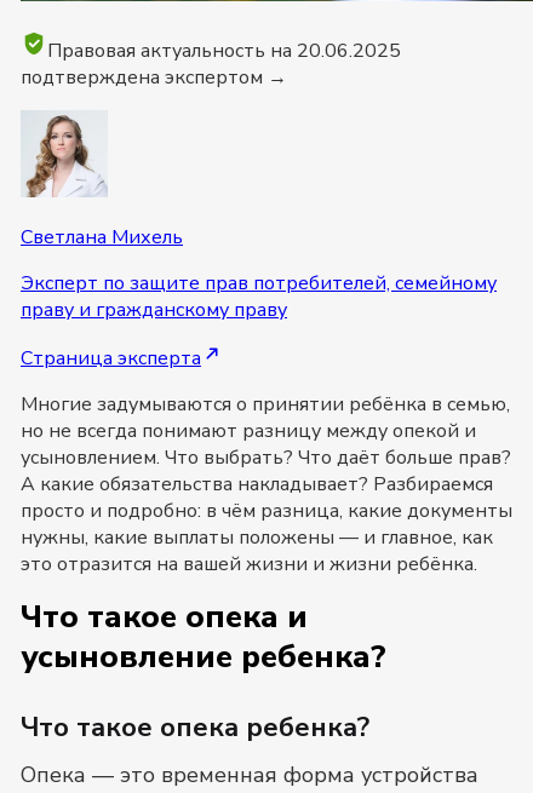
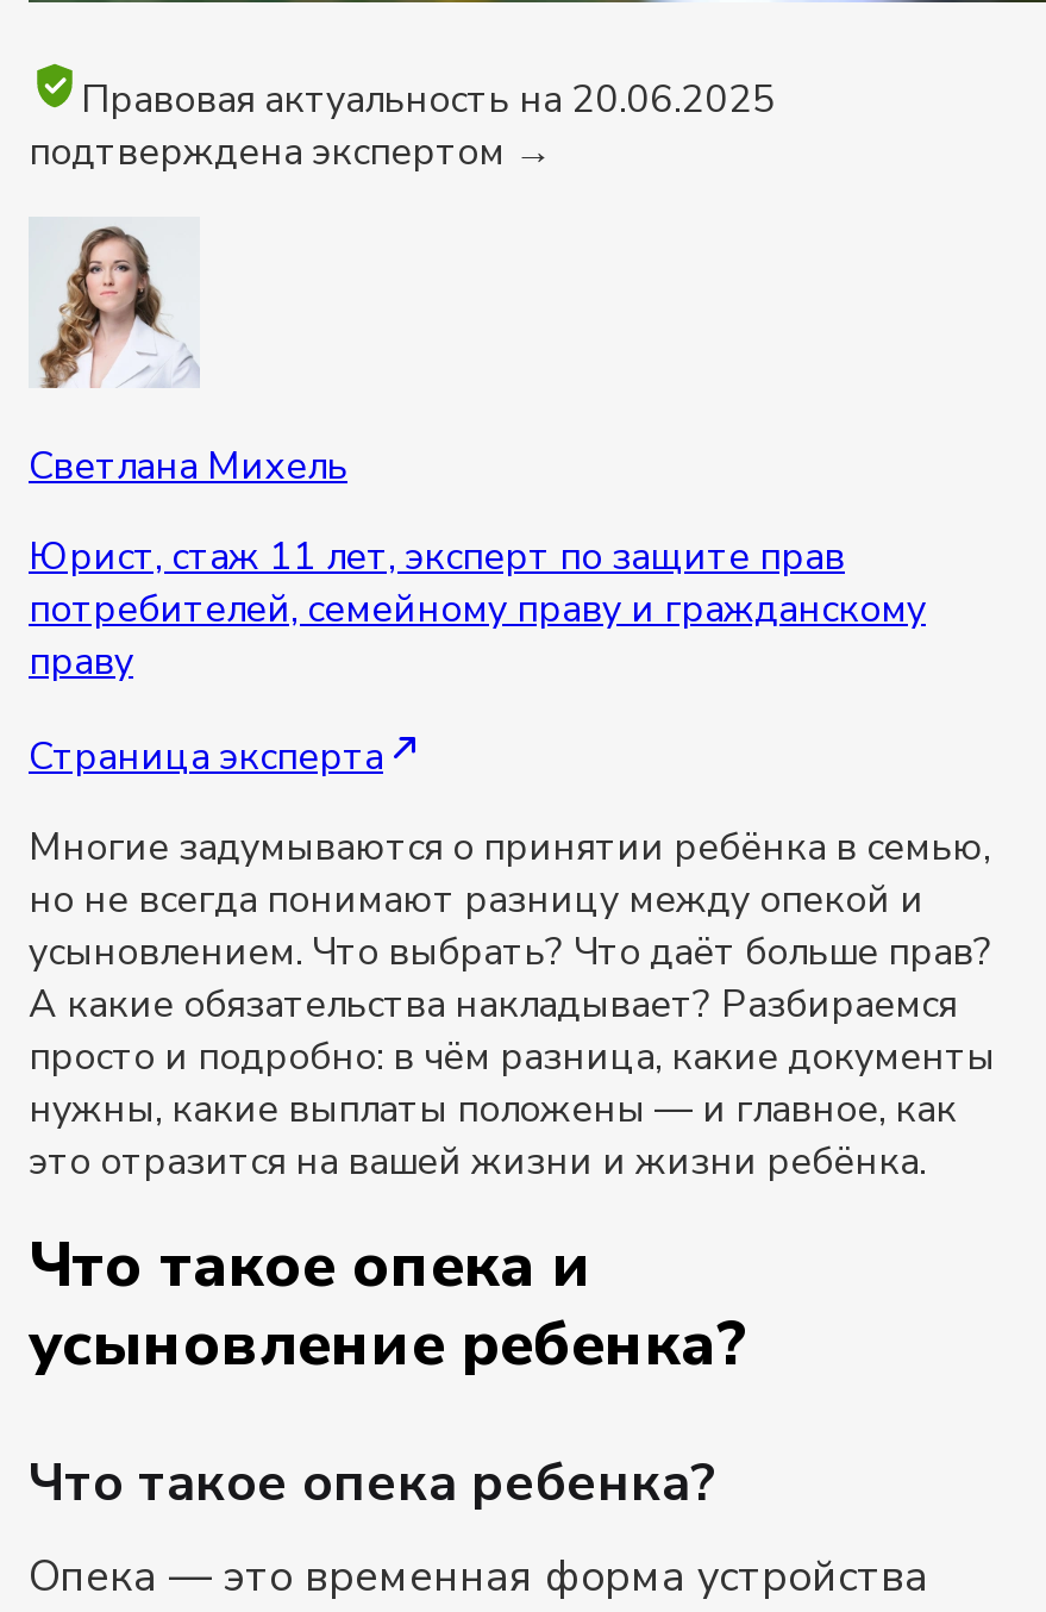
[21,270,497,323] Эксперт по защите прав потребителей, семейному | праву и гражданскому праву -> [29,531,926,688] Юрист, стаж 11 лет, эксперт по защите прав | потребителей, семейному праву и гражданскому | праву

